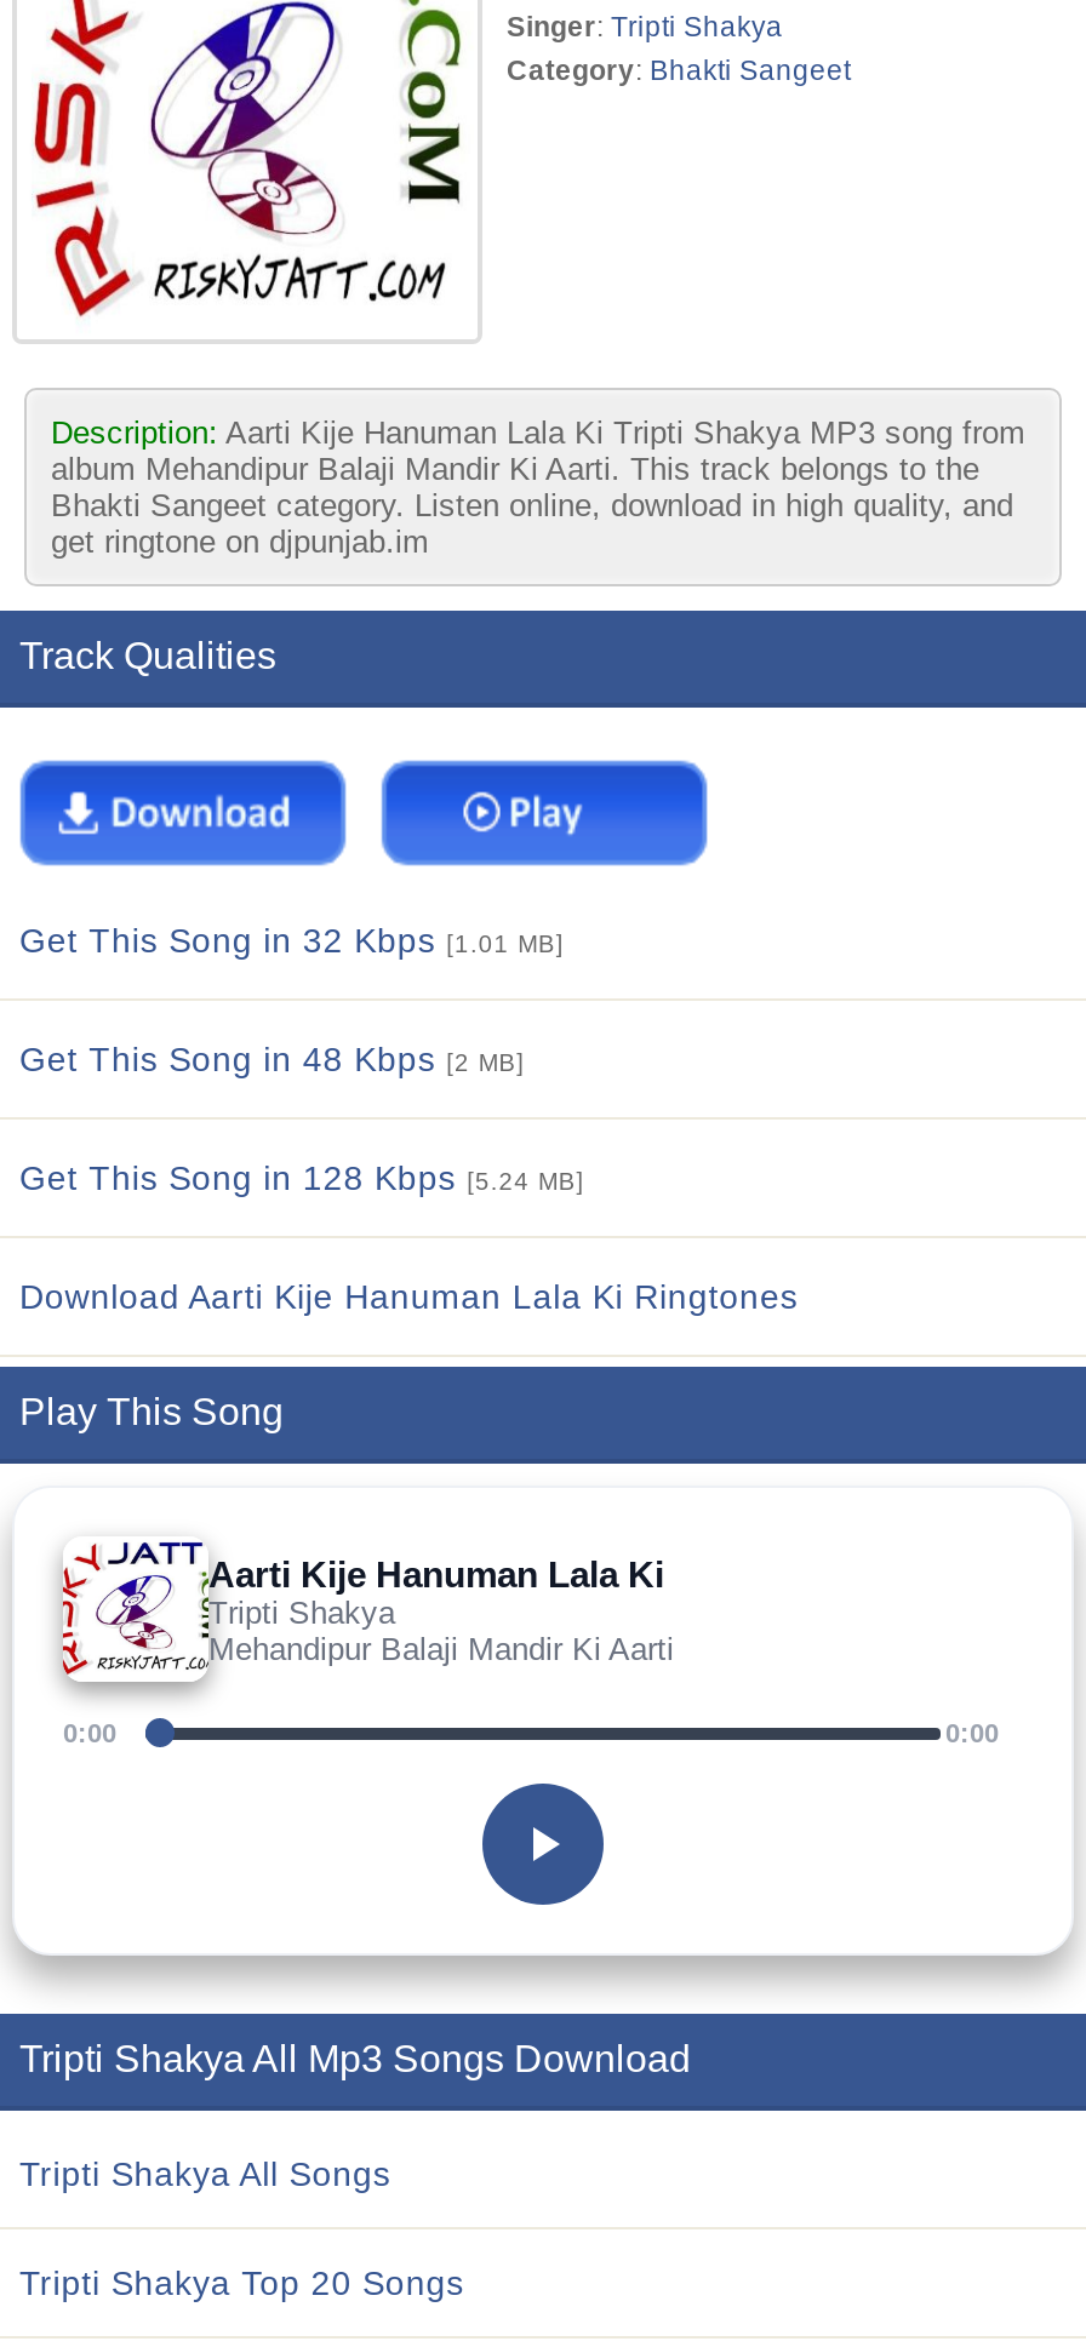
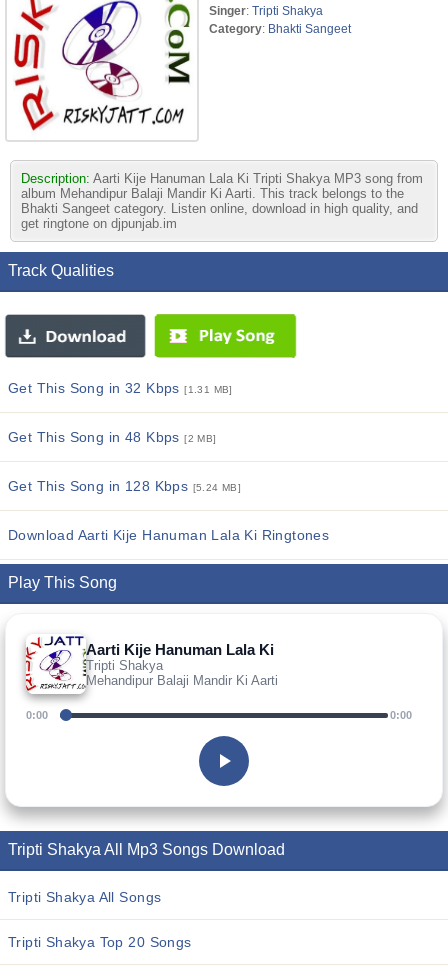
[12,759,564,960] [image] | Get This Song in 32 Kbps [1.01 MB] -> [4,314,233,396] [image] | Get This Song in 32 Kbps [1.31 MB]
[373,759,718,868] [image] -> [153,313,297,359] [image]

